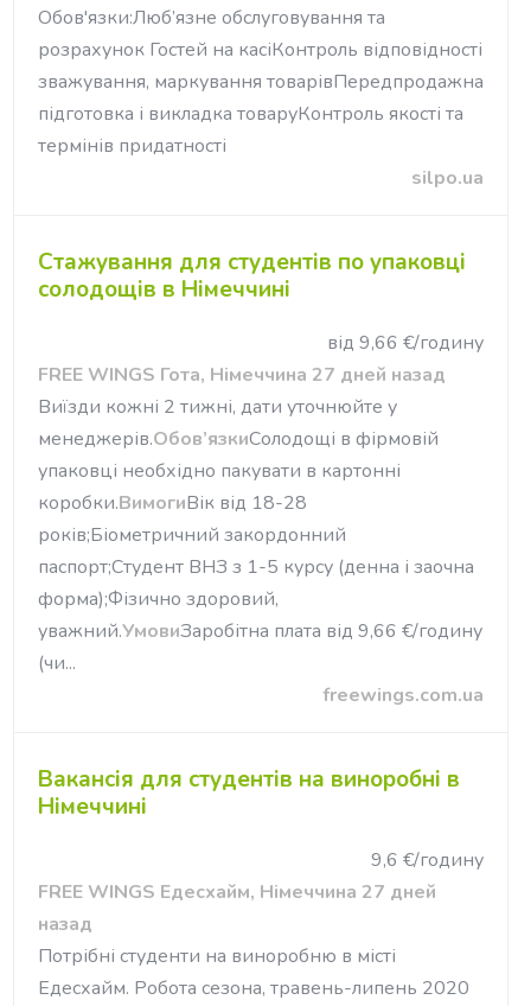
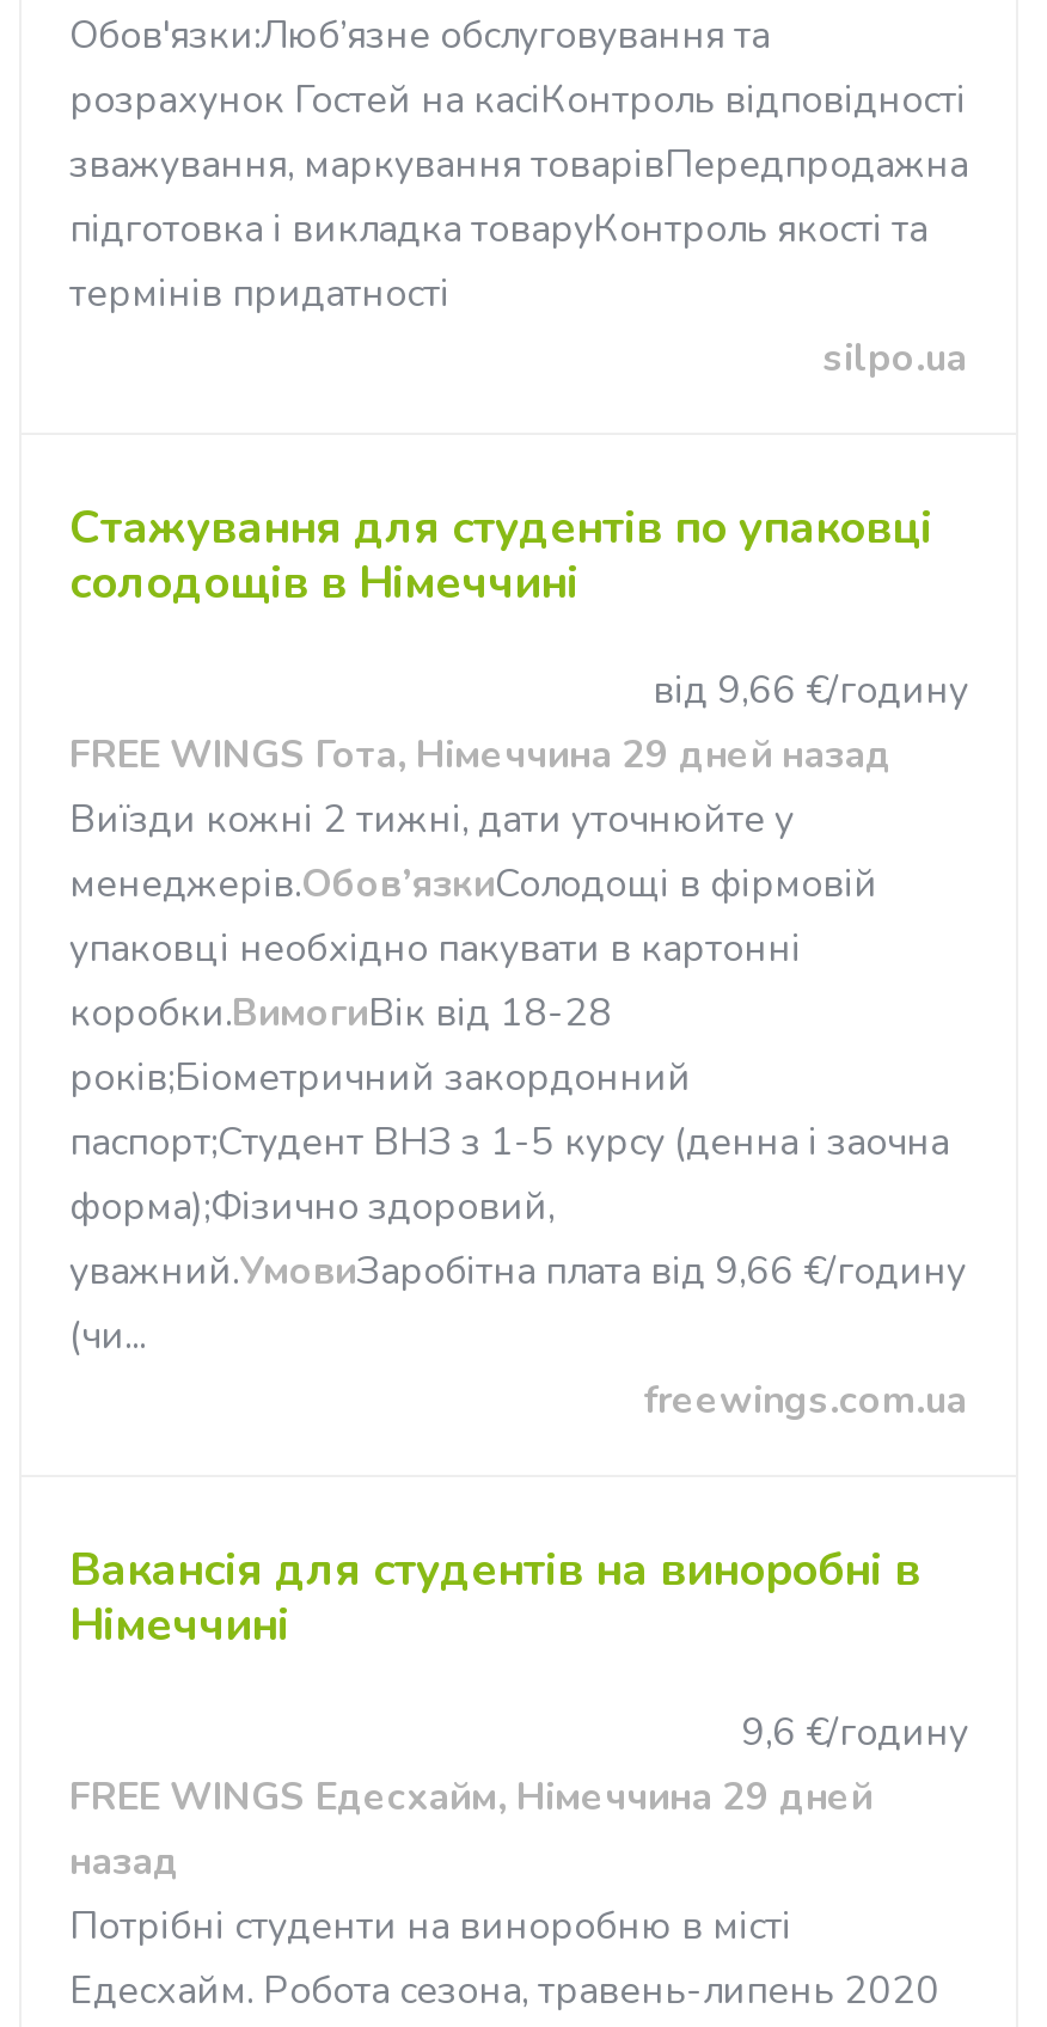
[38,362,446,388] FREE WINGS Гота, Німеччина 27 дней назад -> [69,729,892,782] FREE WINGS Гота, Німеччина 29 дней назад
[38,879,436,905] FREE WINGS Едесхайм, Німеччина 27 дней -> [69,1771,872,1824] FREE WINGS Едесхайм, Німеччина 29 дней

